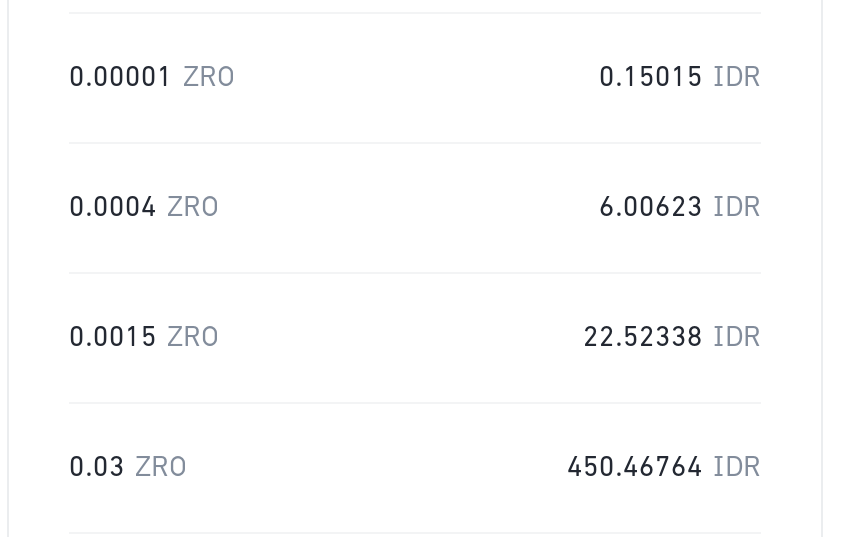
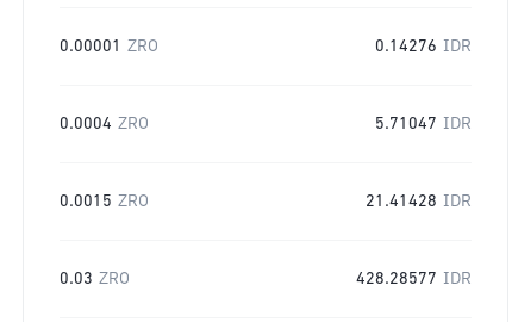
[599,64,761,92] 0.15015 IDR -> [375,38,472,55] 0.14276 IDR
[599,194,761,222] 6.00623 IDR -> [375,116,472,132] 5.71047 IDR
[583,324,761,352] 22.52338 IDR -> [366,193,472,210] 21.41428 IDR
[567,454,761,482] 450.46764 IDR -> [356,271,472,287] 428.28577 IDR

